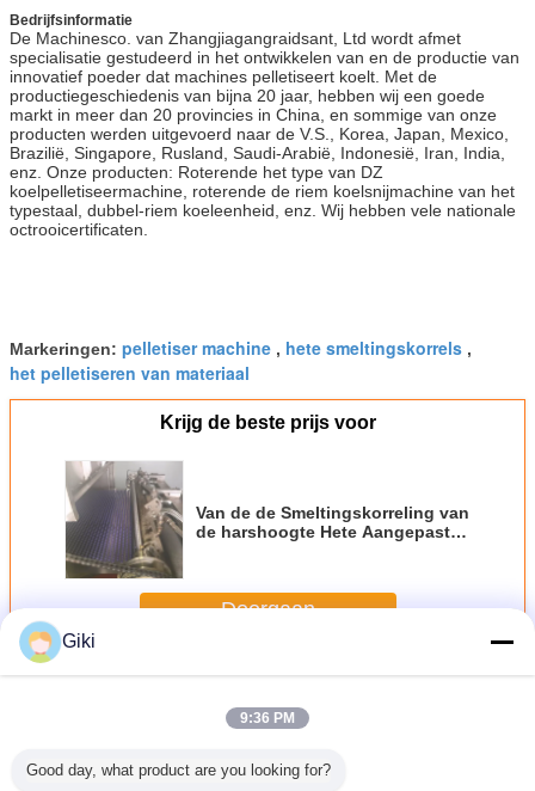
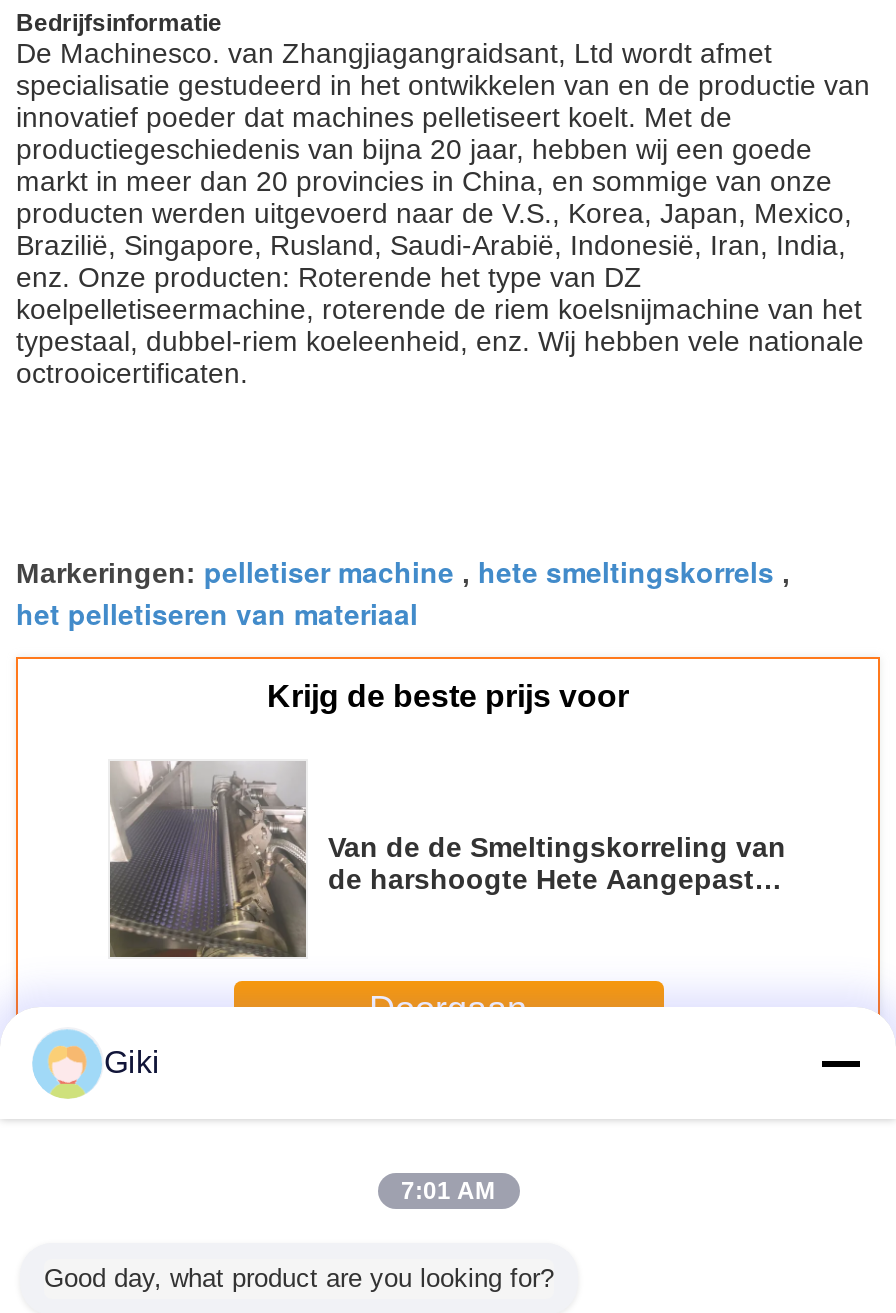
[240,710,295,726] 9:36 PM -> [401,1177,495,1205] 7:01 AM

